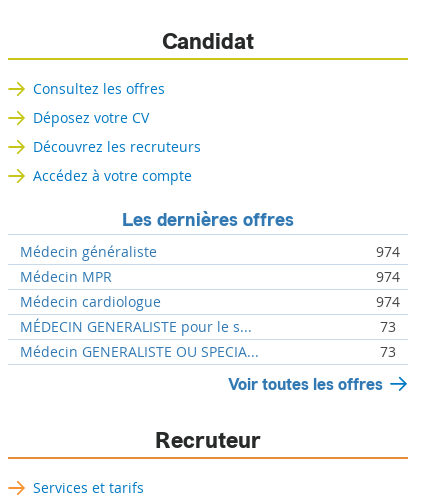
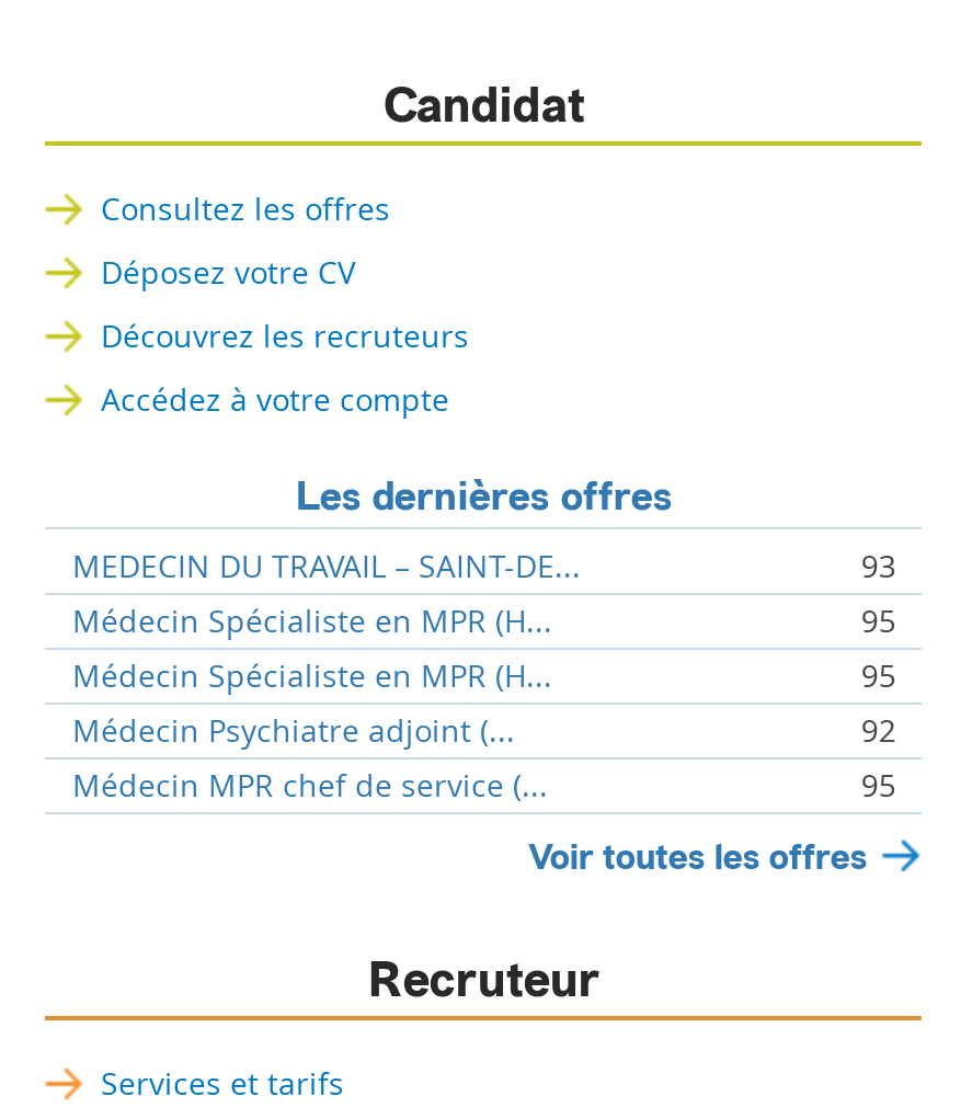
[20,242,400,361] Médecin généraliste | 974 | Médecin MPR | 974 | Médecin cardiologue | 974 | MÉDECIN GENERALISTE pour le s... | 73 | Médecin GENERALISTE OU SPECIA... | 73 -> [72,545,896,806] MEDECIN DU TRAVAIL – SAINT-DE... | 93 | Médecin Spécialiste en MPR (H... | 95 | Médecin Spécialiste en MPR (H... | 95 | Médecin Psychiatre adjoint (... | 92 | Médecin MPR chef de service (... | 95

